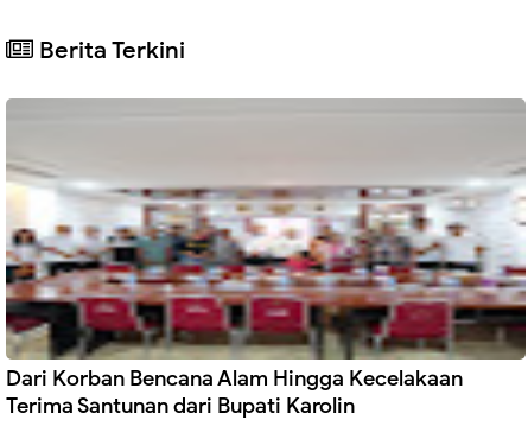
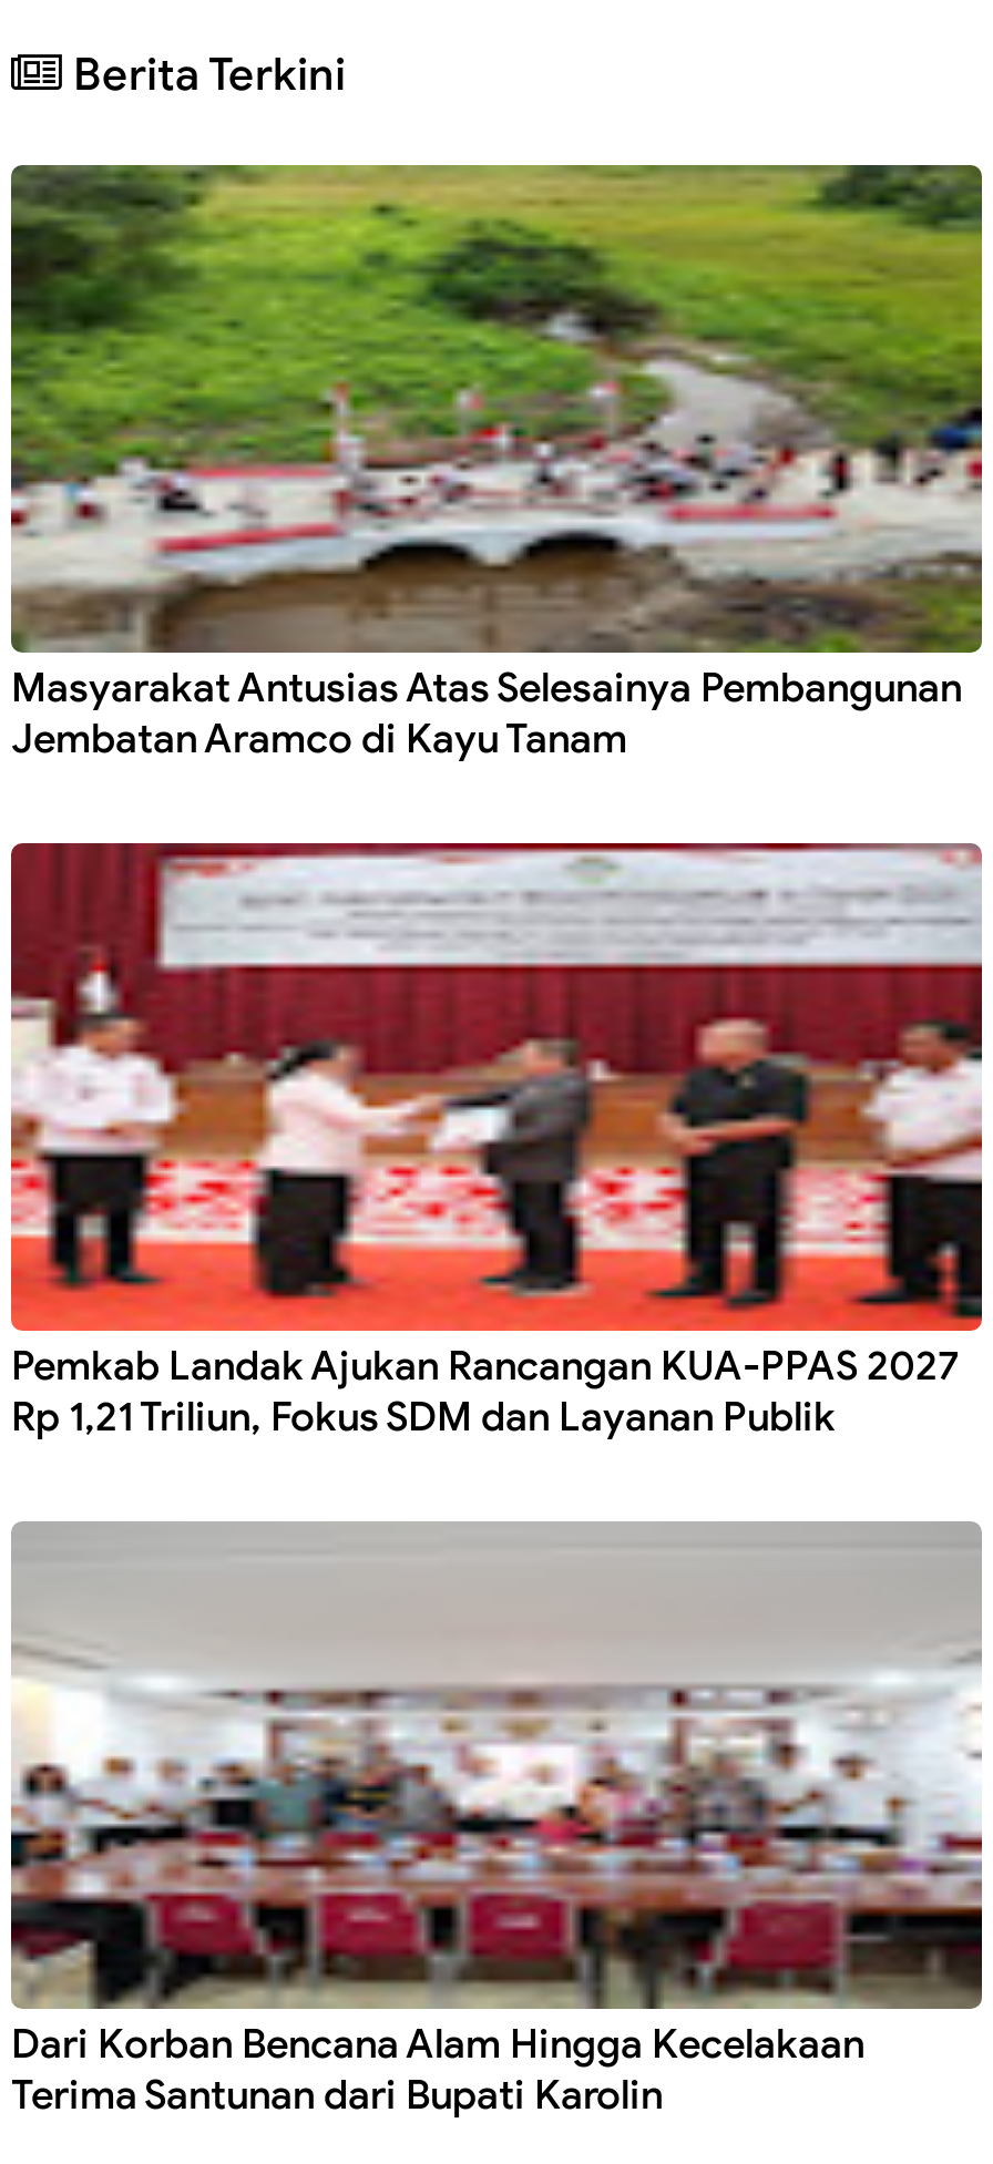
none -> [9,165,984,763] [image] | Masyarakat Antusias Atas Selesainya Pembangunan | Jembatan Aramco di Kayu Tanam
none -> [9,841,984,1441] [image] | Pemkab Landak Ajukan Rancangan KUA-PPAS 2027 | Rp 1,21 Triliun, Fokus SDM dan Layanan Publik

